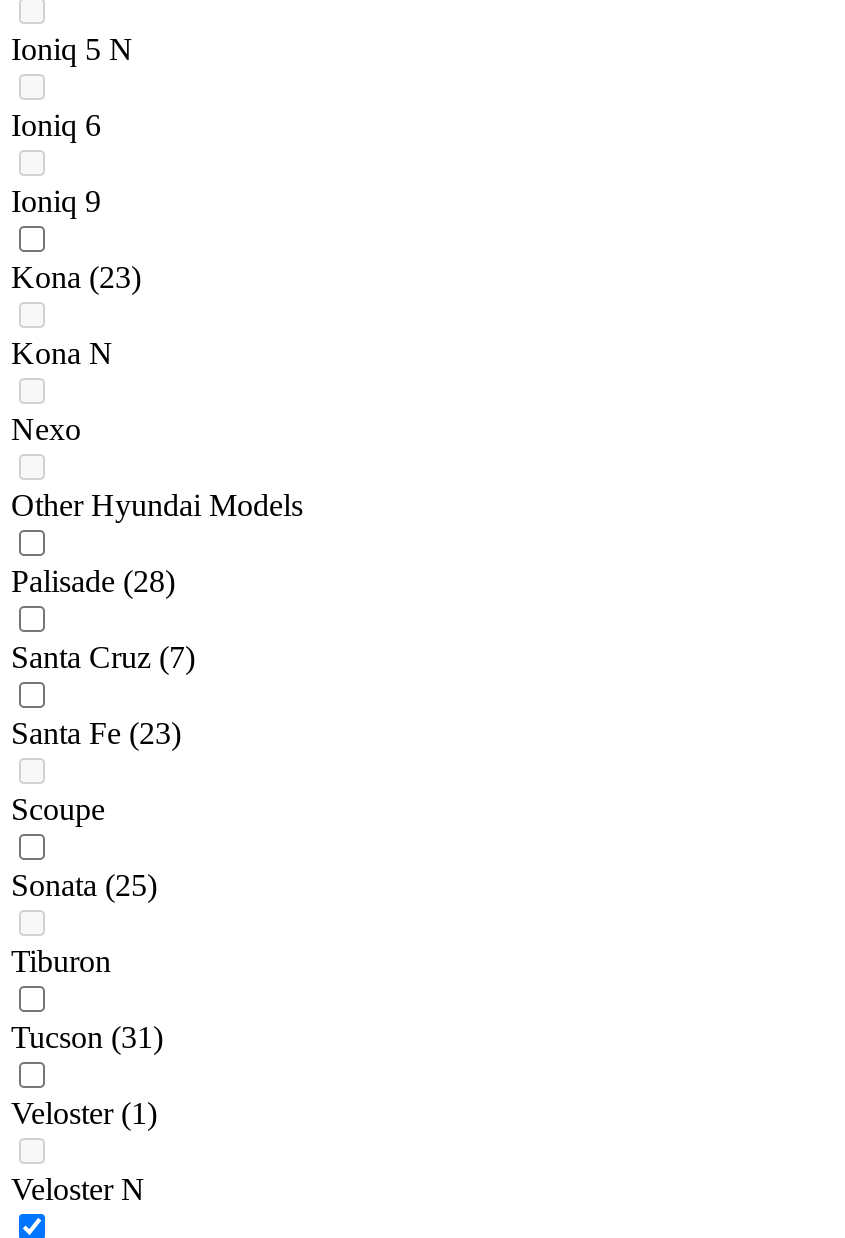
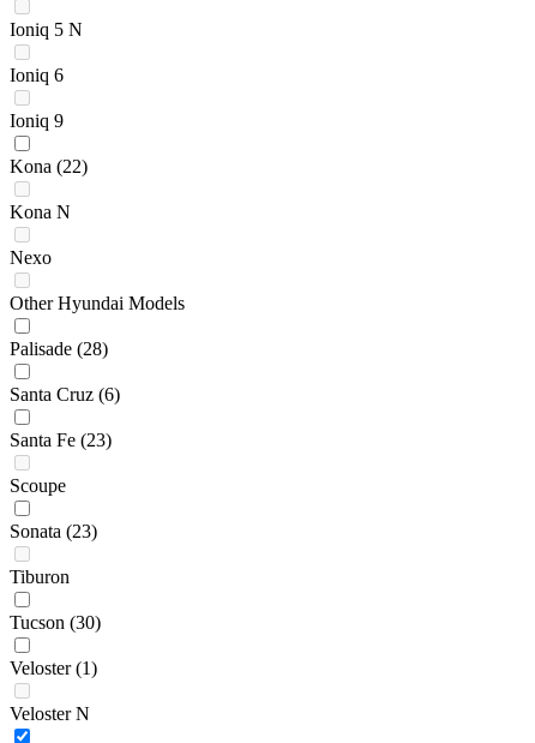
[11,261,141,295] Kona (23) -> [10,157,88,177] Kona (22)
[11,641,195,675] Santa Cruz (7) -> [10,385,120,405] Santa Cruz (6)
[11,869,157,903] Sonata (25) -> [10,521,97,542] Sonata (23)
[11,1021,163,1055] Tucson (31) -> [10,613,101,633] Tucson (30)

